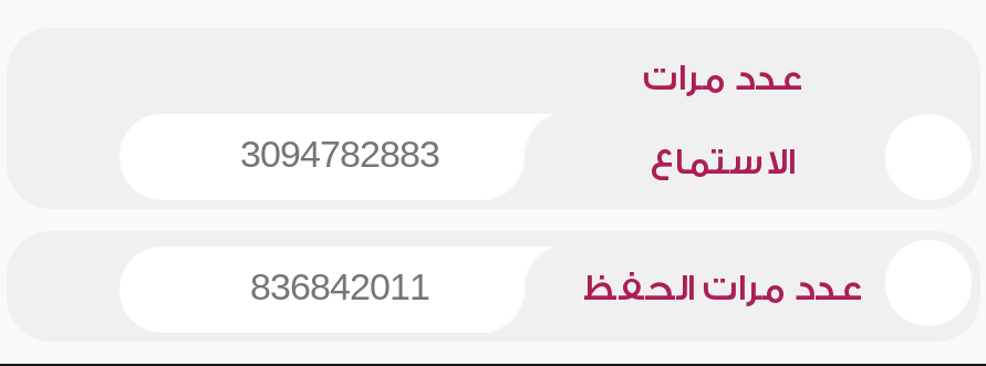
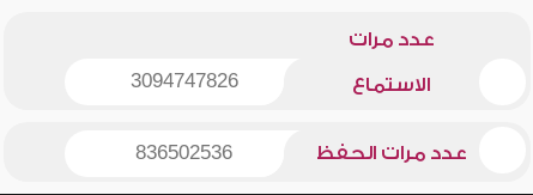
[240,137,439,177] 3094782883 -> [130,71,238,93] 3094747826
[250,269,429,309] 836842011 -> [135,142,232,164] 836502536

